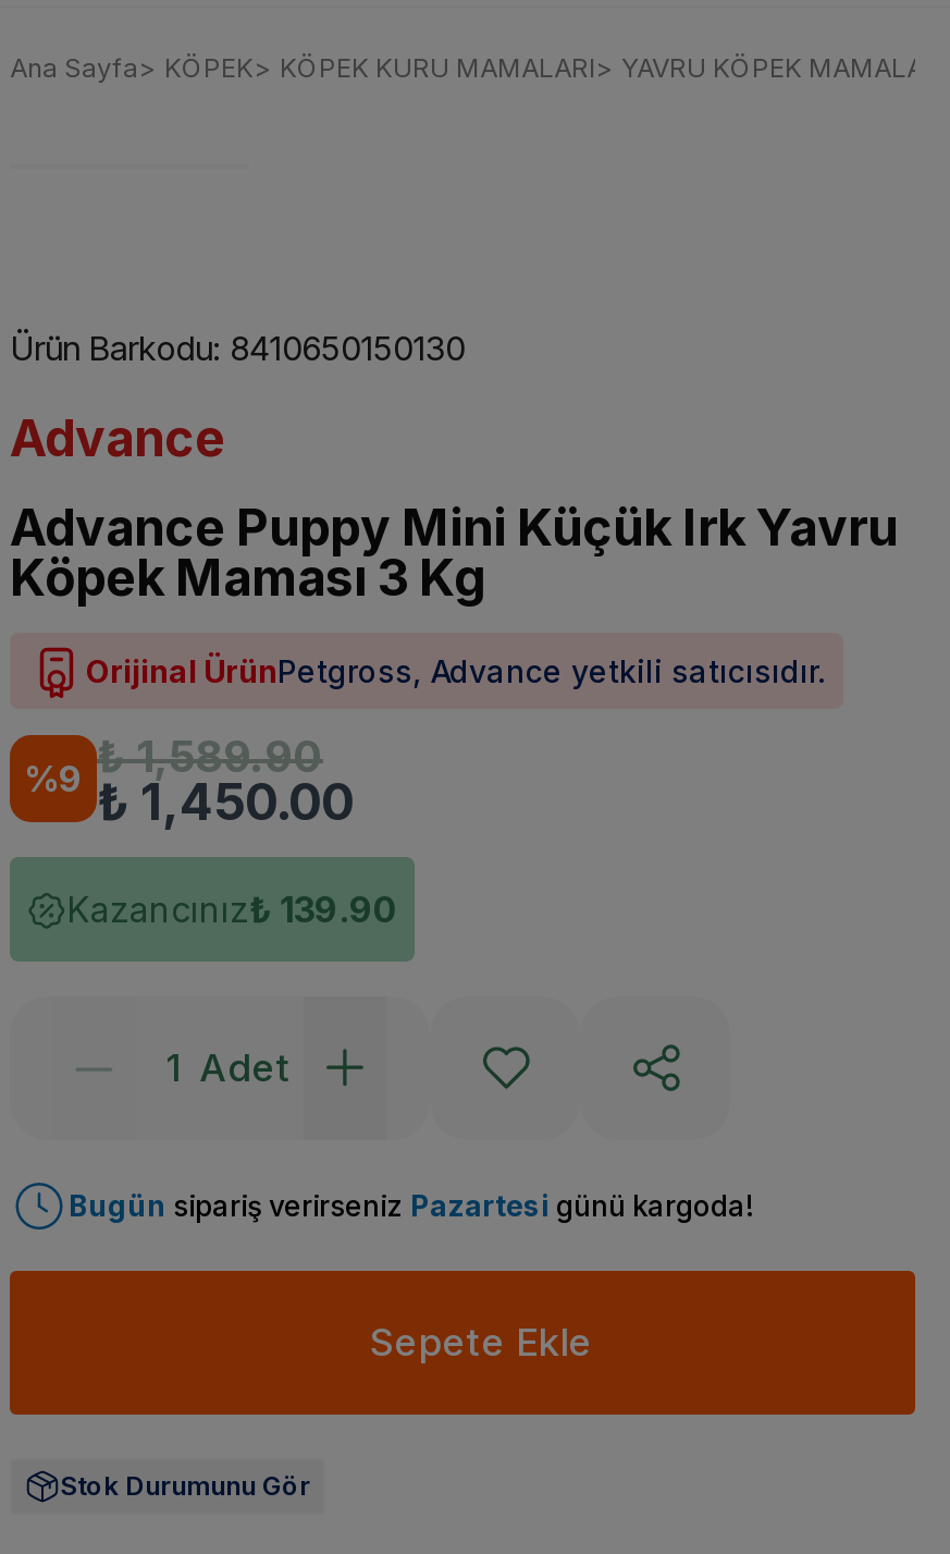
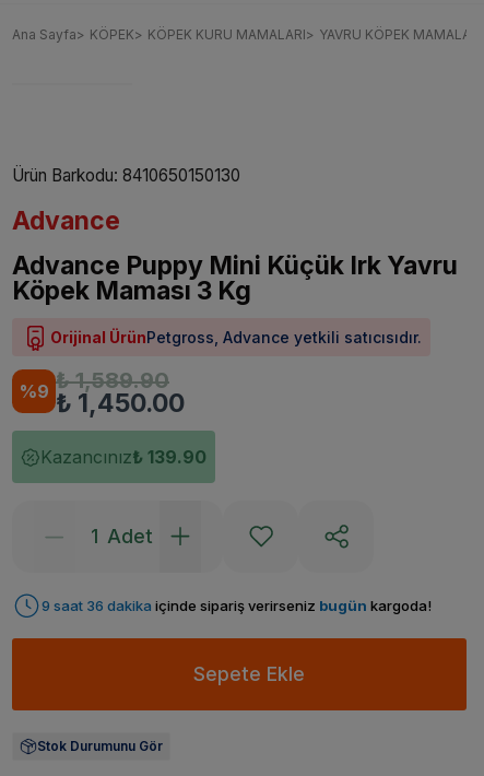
[69,1187,754,1222] Bugün sipariş verirseniz Pazartesi günü kargoda! -> [42,596,432,614] 9 saat 36 dakika içinde sipariş verirseniz bugün kargoda!

